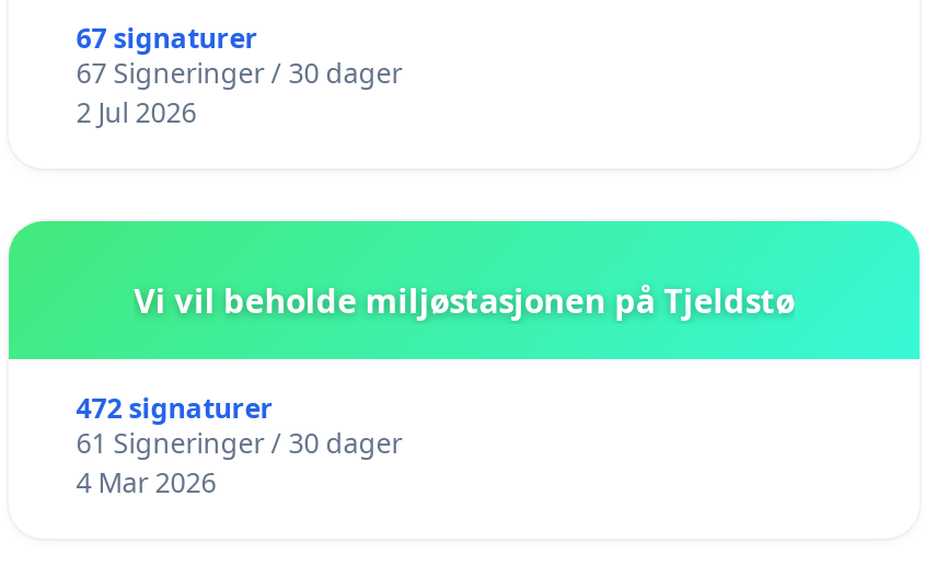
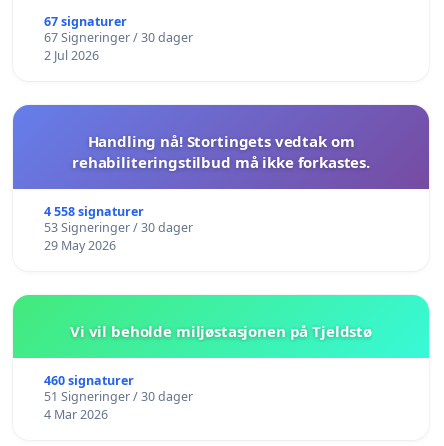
none -> [12,104,430,254] [image] | Handling nå! Stortingets vedtak om | rehabiliteringstilbud må ikke forkastes. | 4 558 signaturer | 53 Signeringer / 30 dager | 29 May 2026
[76,391,273,428] 472 signaturer -> [44,372,134,389] 460 signaturer
[76,426,402,463] 61 Signeringer / 30 dager -> [44,388,193,405] 51 Signeringer / 30 dager

